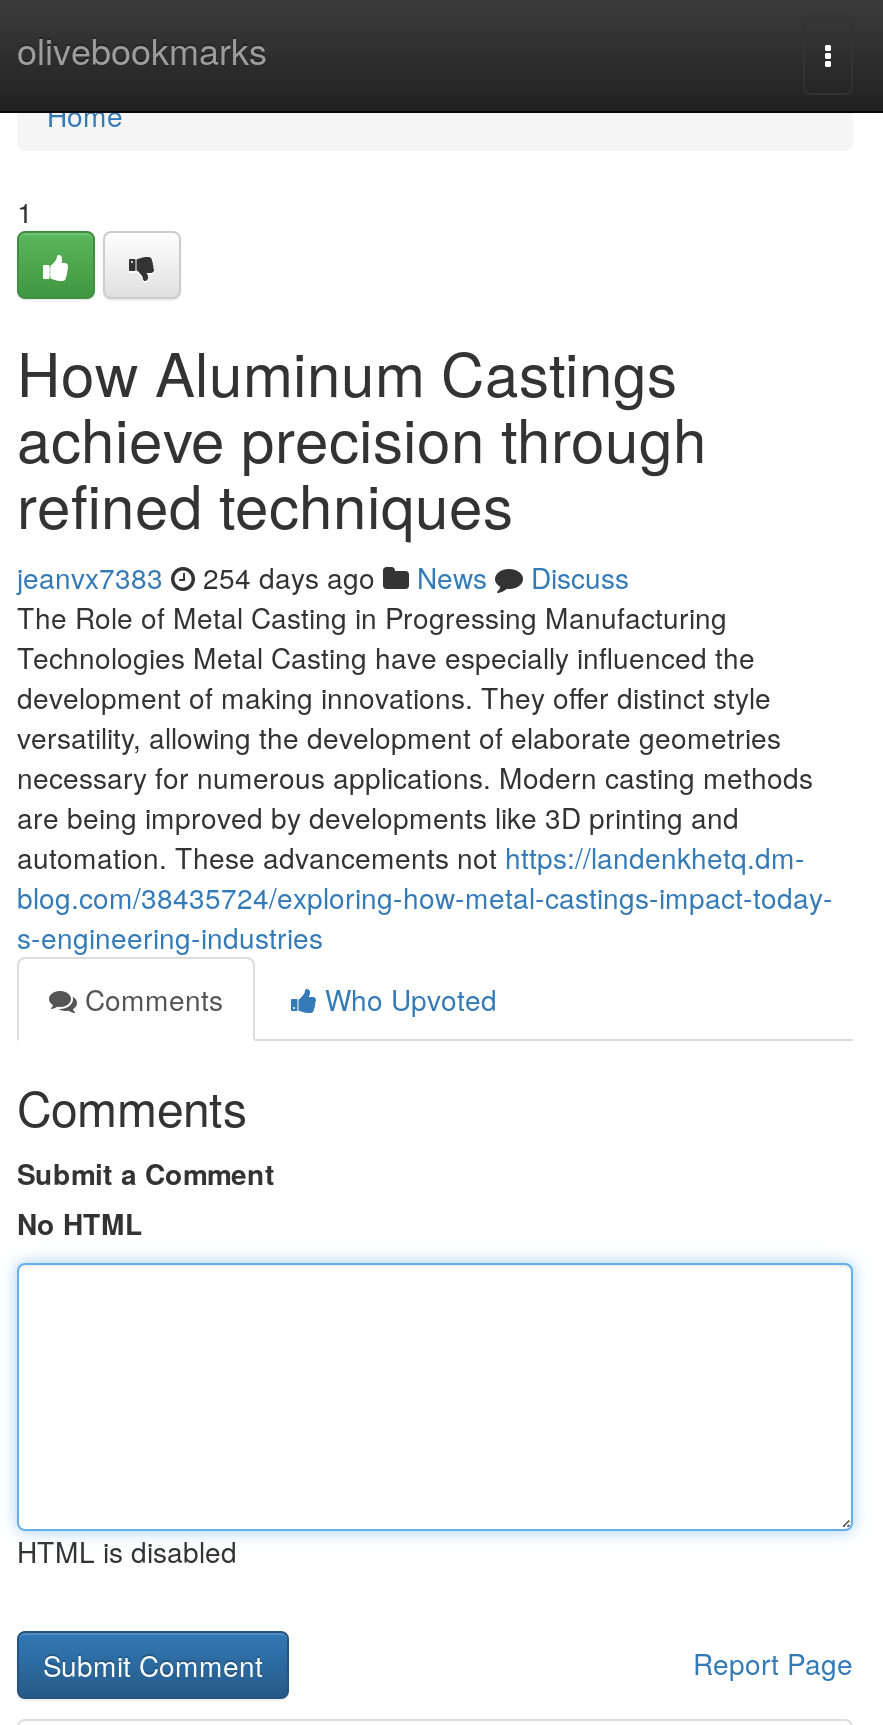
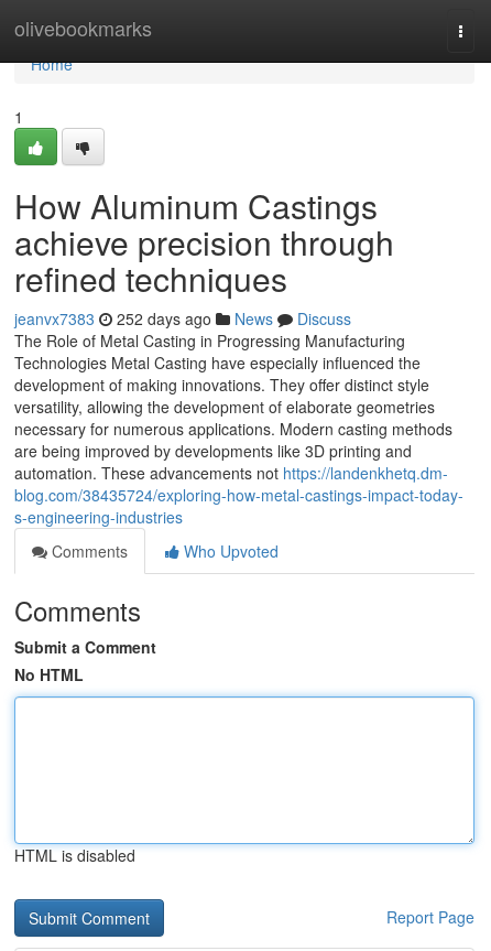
[17,557,629,597] jeanvx7383 254 days ago News Discuss -> [14,307,351,329] jeanvx7383 252 days ago News Discuss

